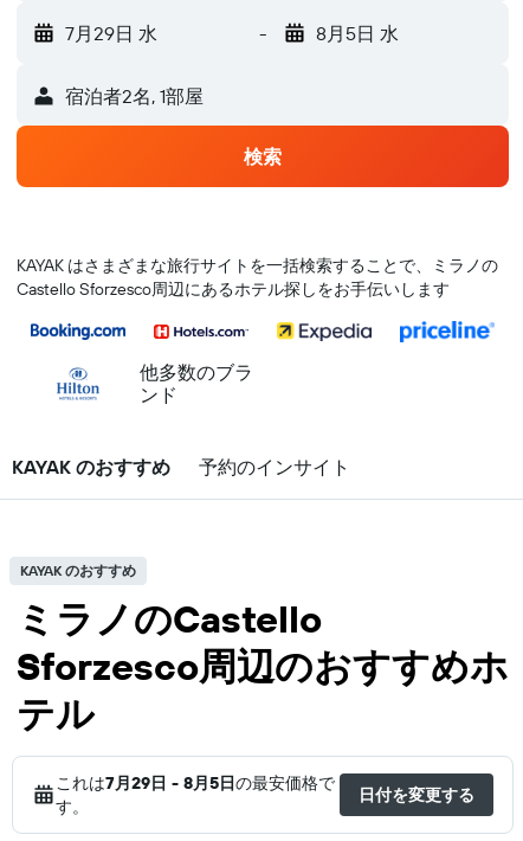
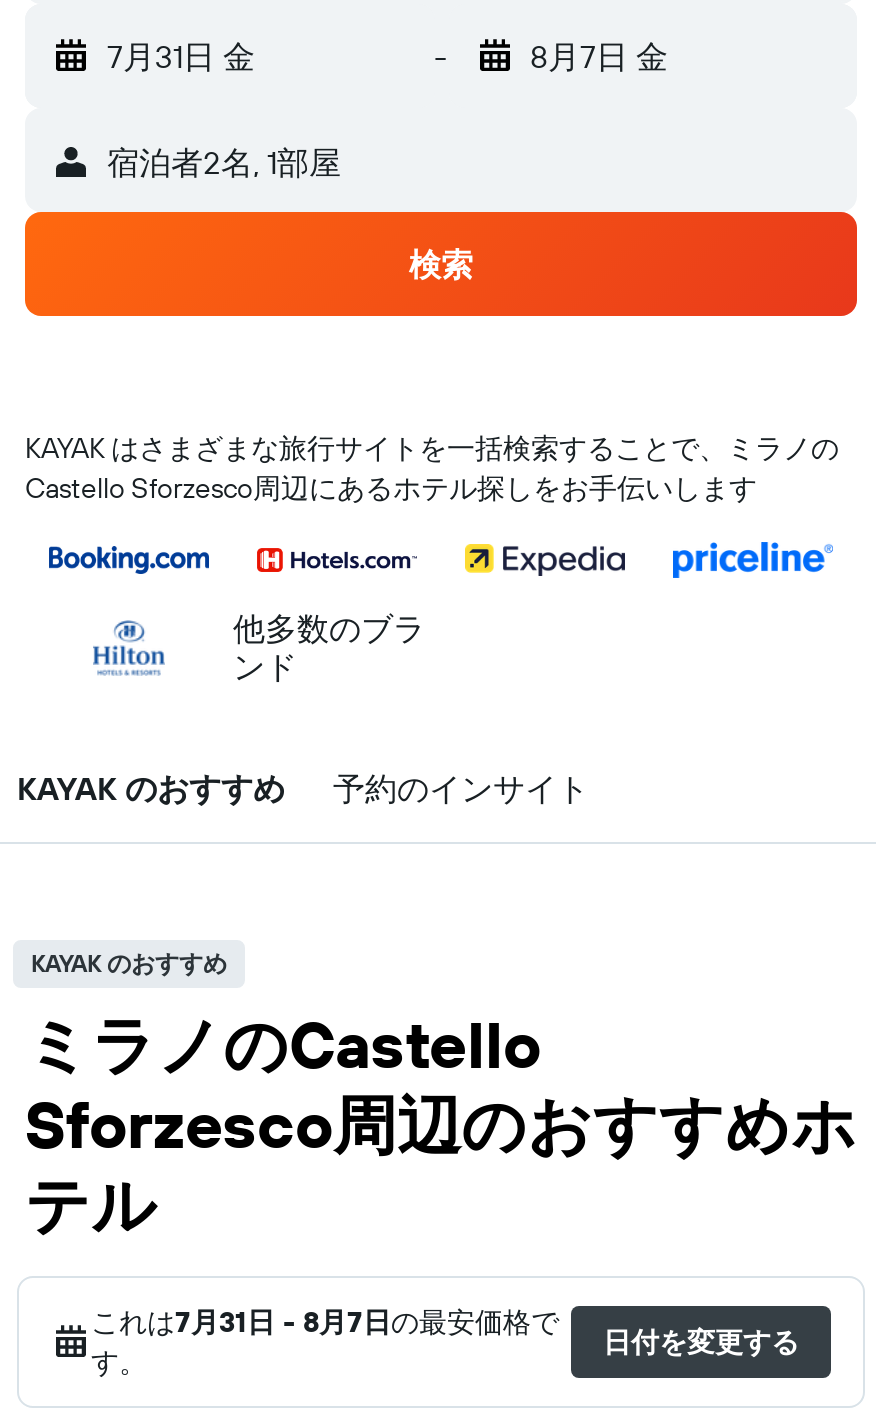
[65,21,157,45] 7月29日 水 -> [107,36,255,76] 7月31日 金
[315,21,398,45] 8月5日 水 -> [530,36,668,76] 8月7日 金
[56,772,335,794] これは7月29日 - 8月5日の最安価格で -> [91,1304,559,1340] これは7月31日 - 8月7日の最安価格で

